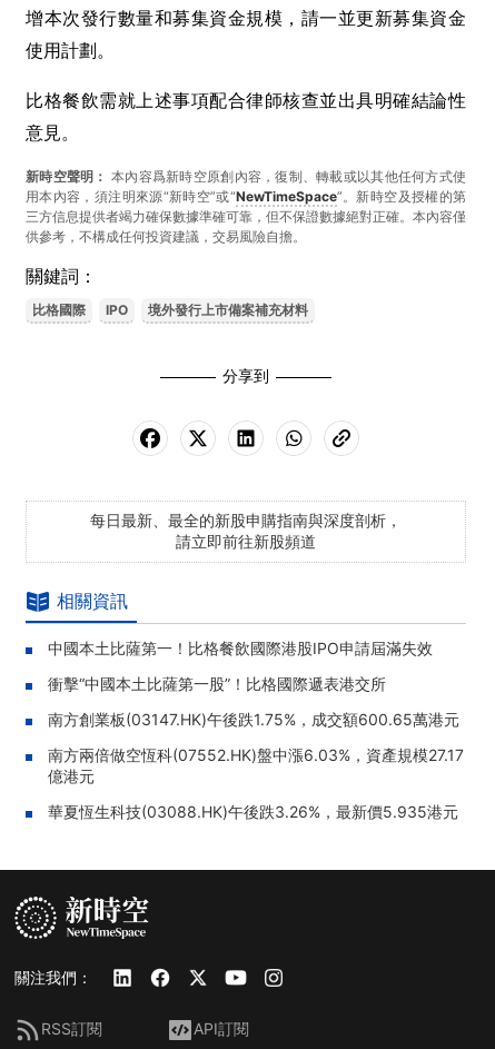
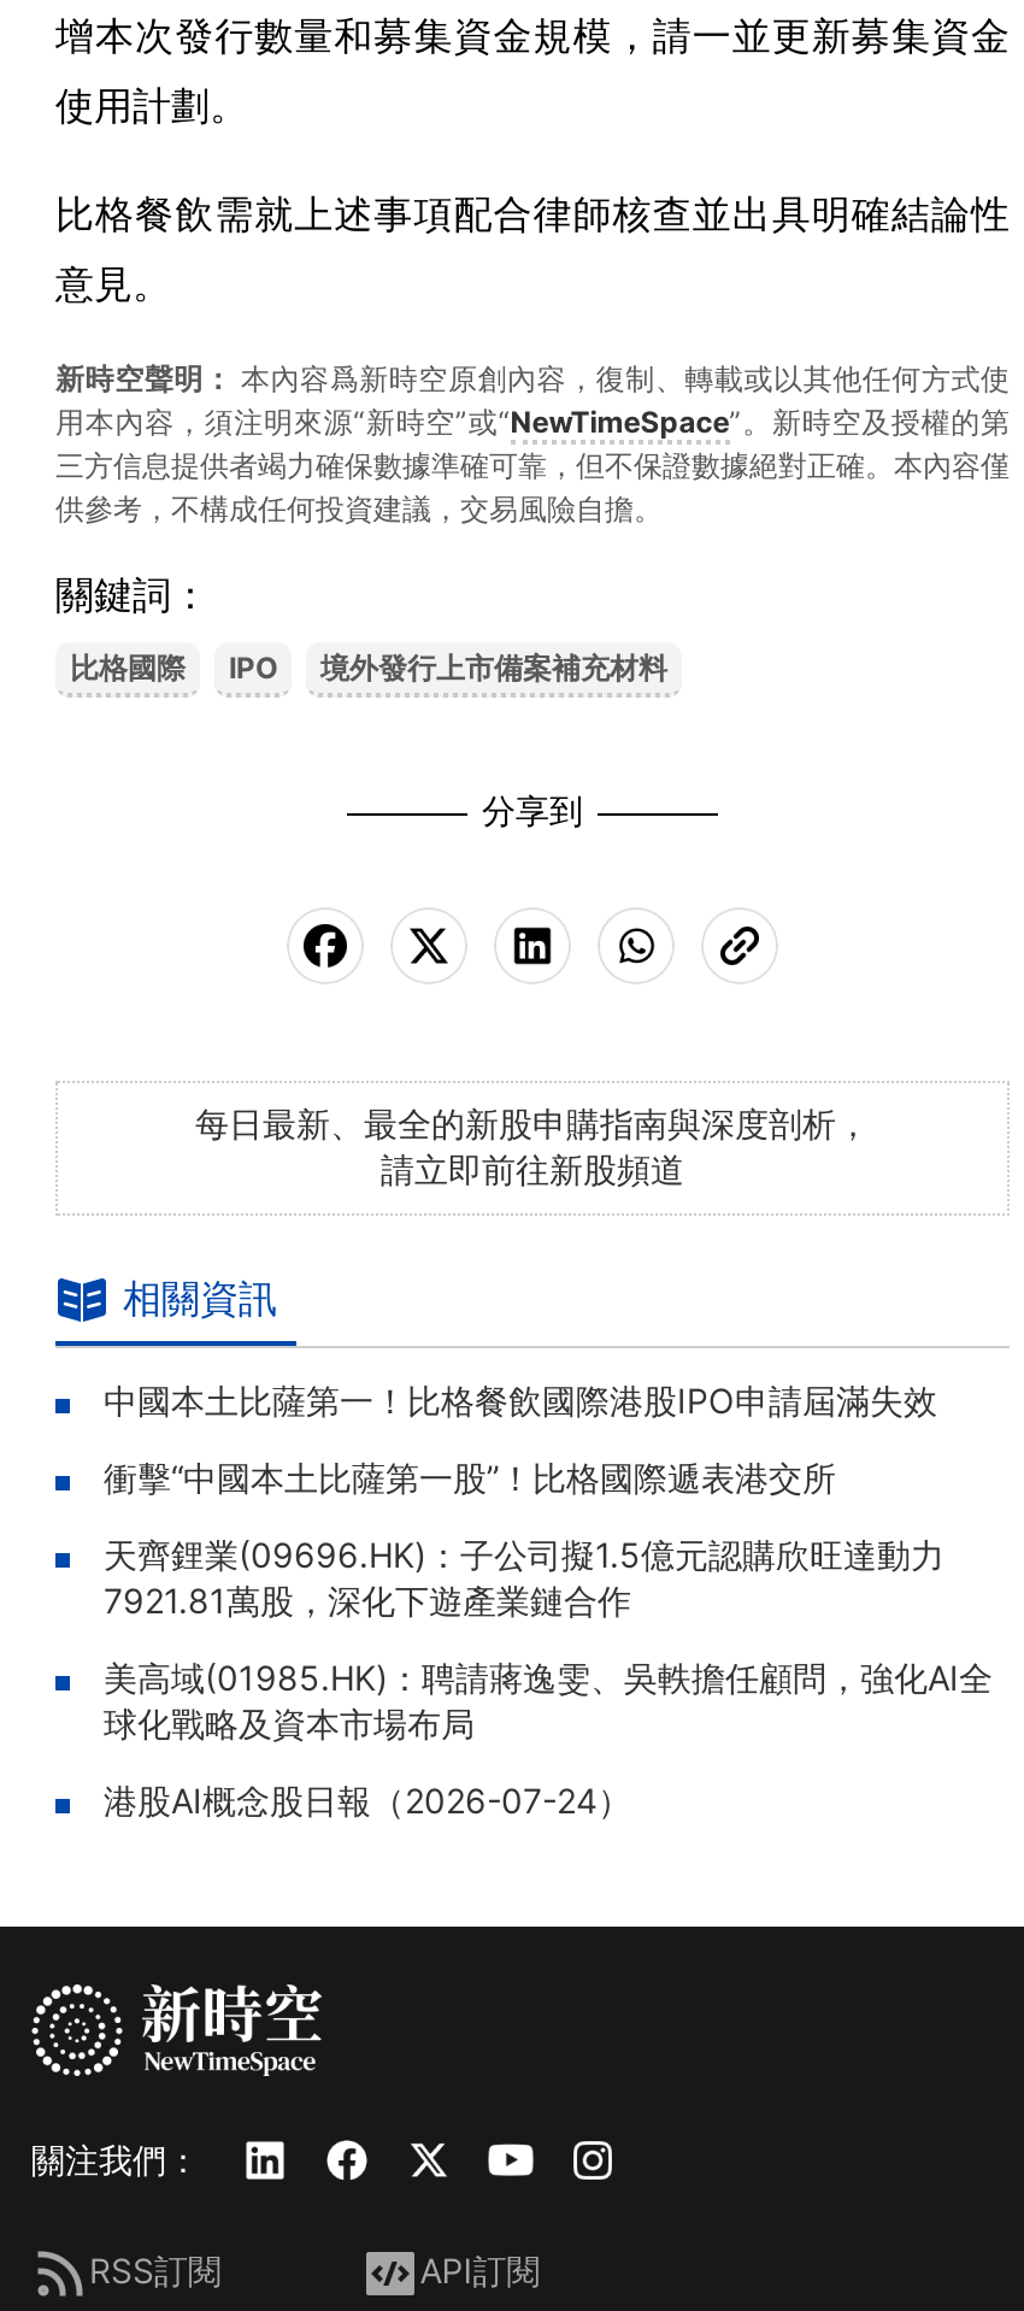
[48,710,459,729] 南方創業板(03147.HK)午後跌1.75%，成交額600.65萬港元 -> [104,1534,944,1621] 天齊鋰業(09696.HK)：子公司擬1.5億元認購欣旺達動力 | 7921.81萬股，深化下遊產業鏈合作
[48,745,464,785] 南方兩倍做空恆科(07552.HK)盤中漲6.03%，資產規模27.17 | 億港元 -> [104,1657,993,1743] 美高域(01985.HK)：聘請蔣逸雯、吳軼擔任顧問，強化AI全 | 球化戰略及資本市場布局
[48,802,458,821] 華夏恆生科技(03088.HK)午後跌3.26%，最新價5.935港元 -> [104,1780,631,1821] 港股AI概念股日報（2026-07-24）

